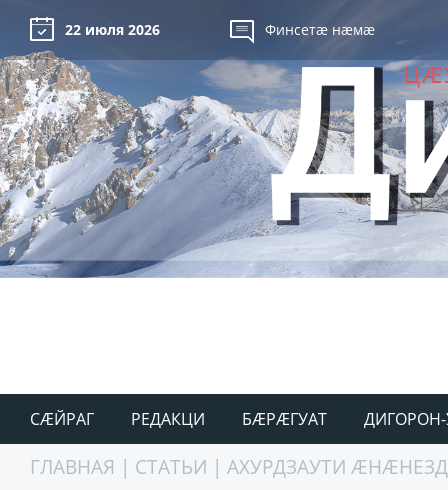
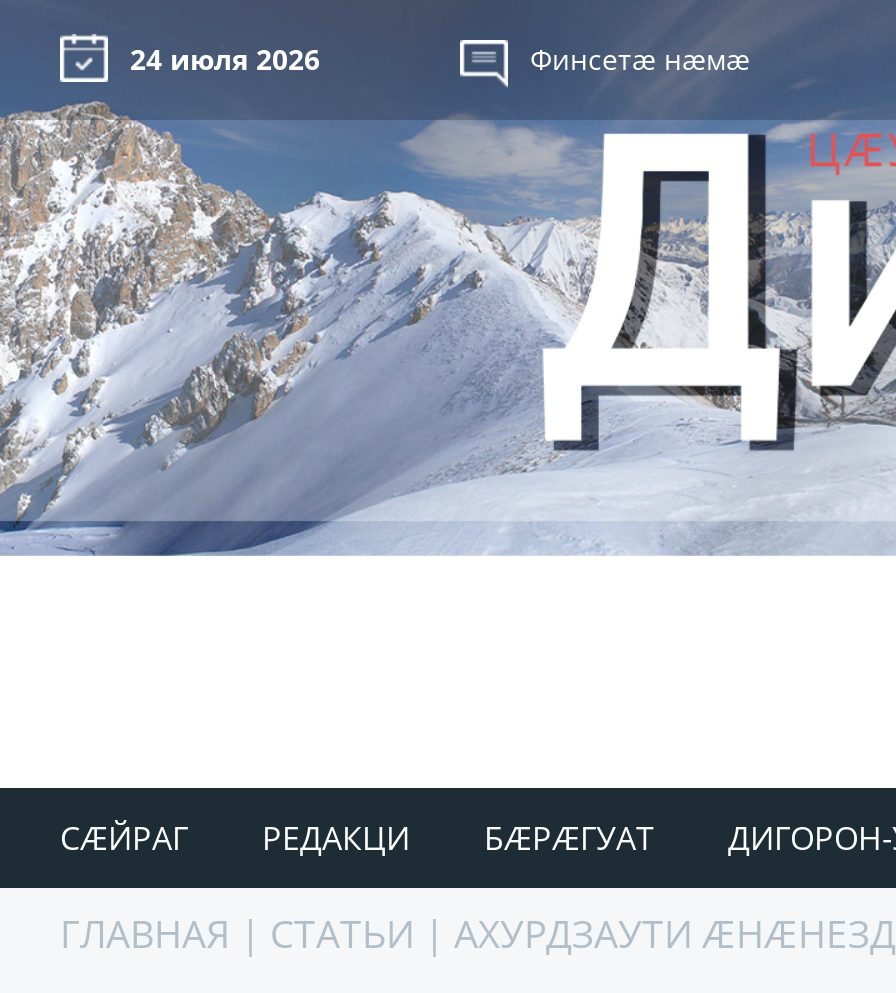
[65,20,160,39] 22 июля 2026 -> [130,40,320,78] 24 июля 2026

